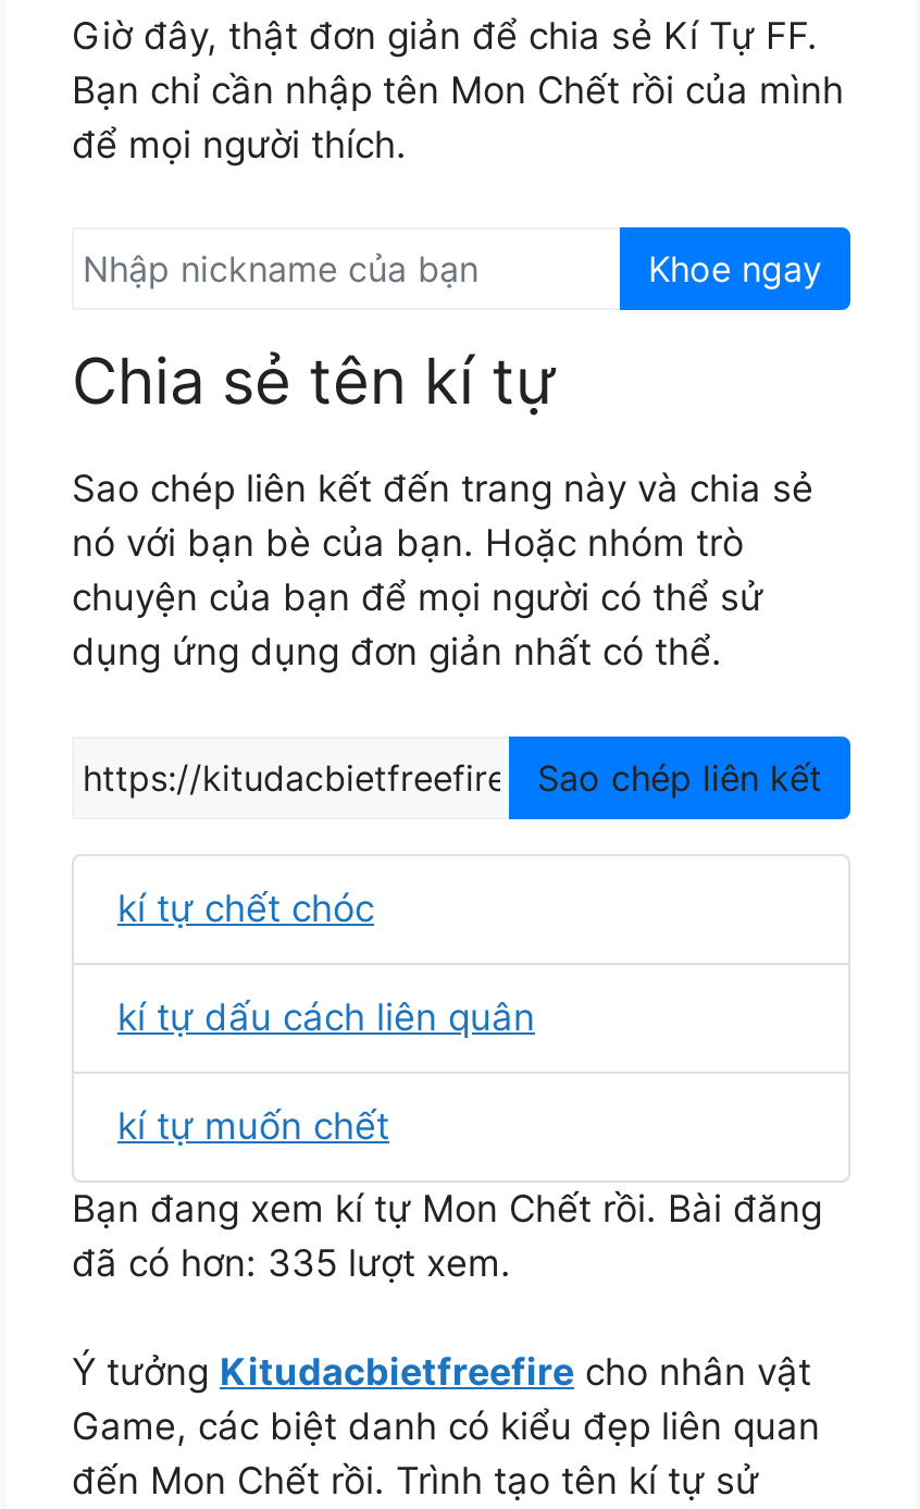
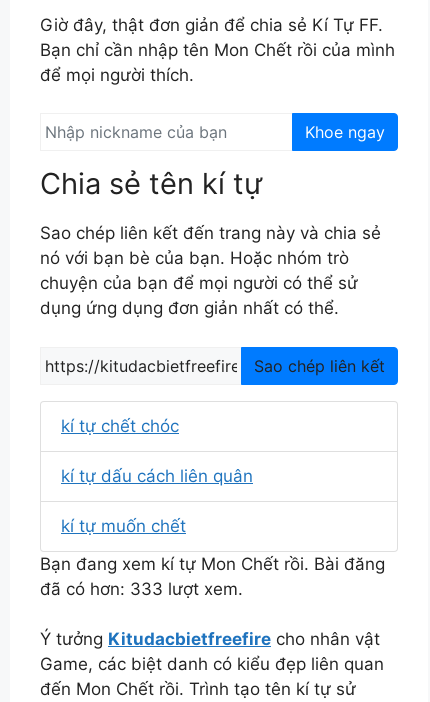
[72,1240,511,1284] đã có hơn: 335 lượt xem. -> [40,578,243,598] đã có hơn: 333 lượt xem.

